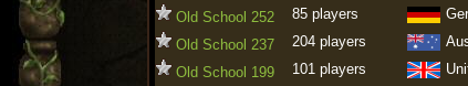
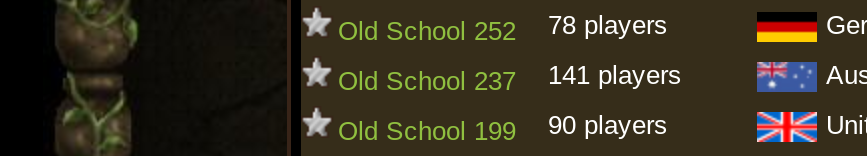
[175,6,358,25] Old School 252 85 players -> [338,10,668,46] Old School 252 78 players
[175,33,366,53] Old School 237 204 players -> [338,60,682,96] Old School 237 141 players
[175,61,366,80] Old School 199 101 players -> [338,110,668,146] Old School 199 90 players

